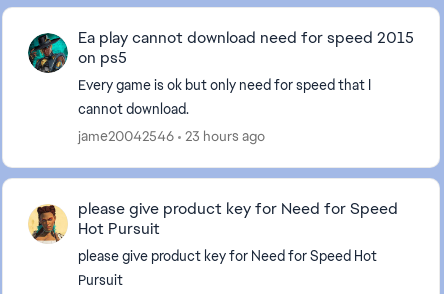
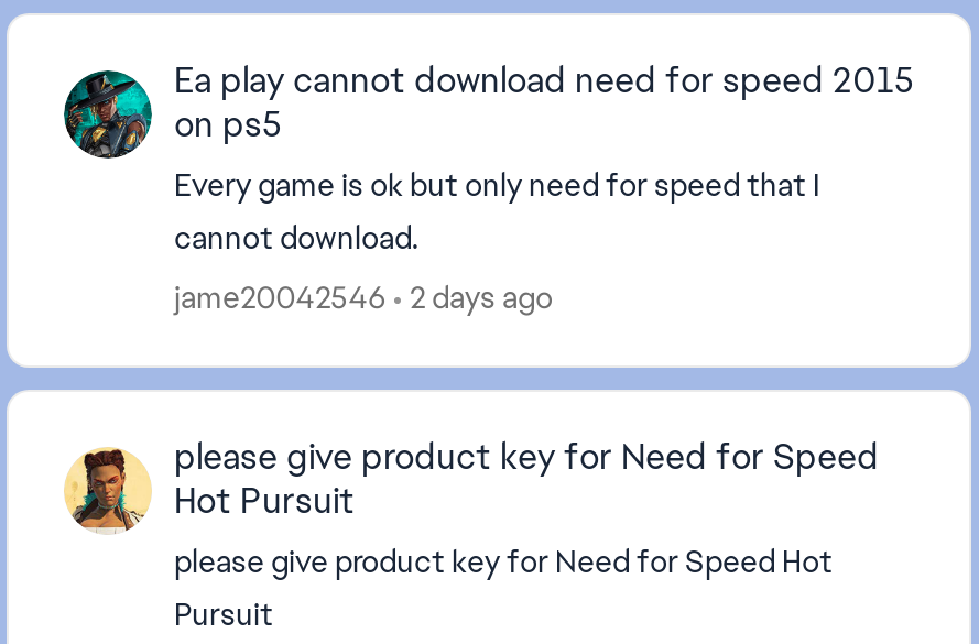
[78,127,265,145] jame20042546 23 hours ago -> [174,277,553,317] jame20042546 2 days ago

